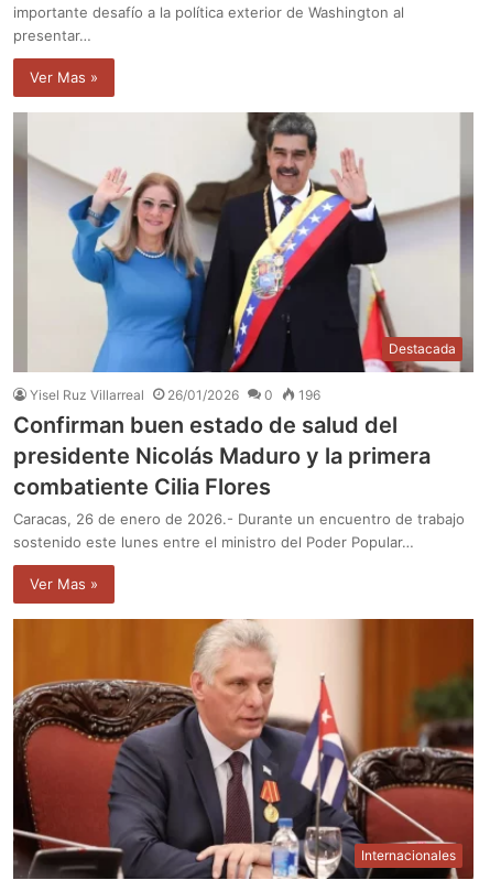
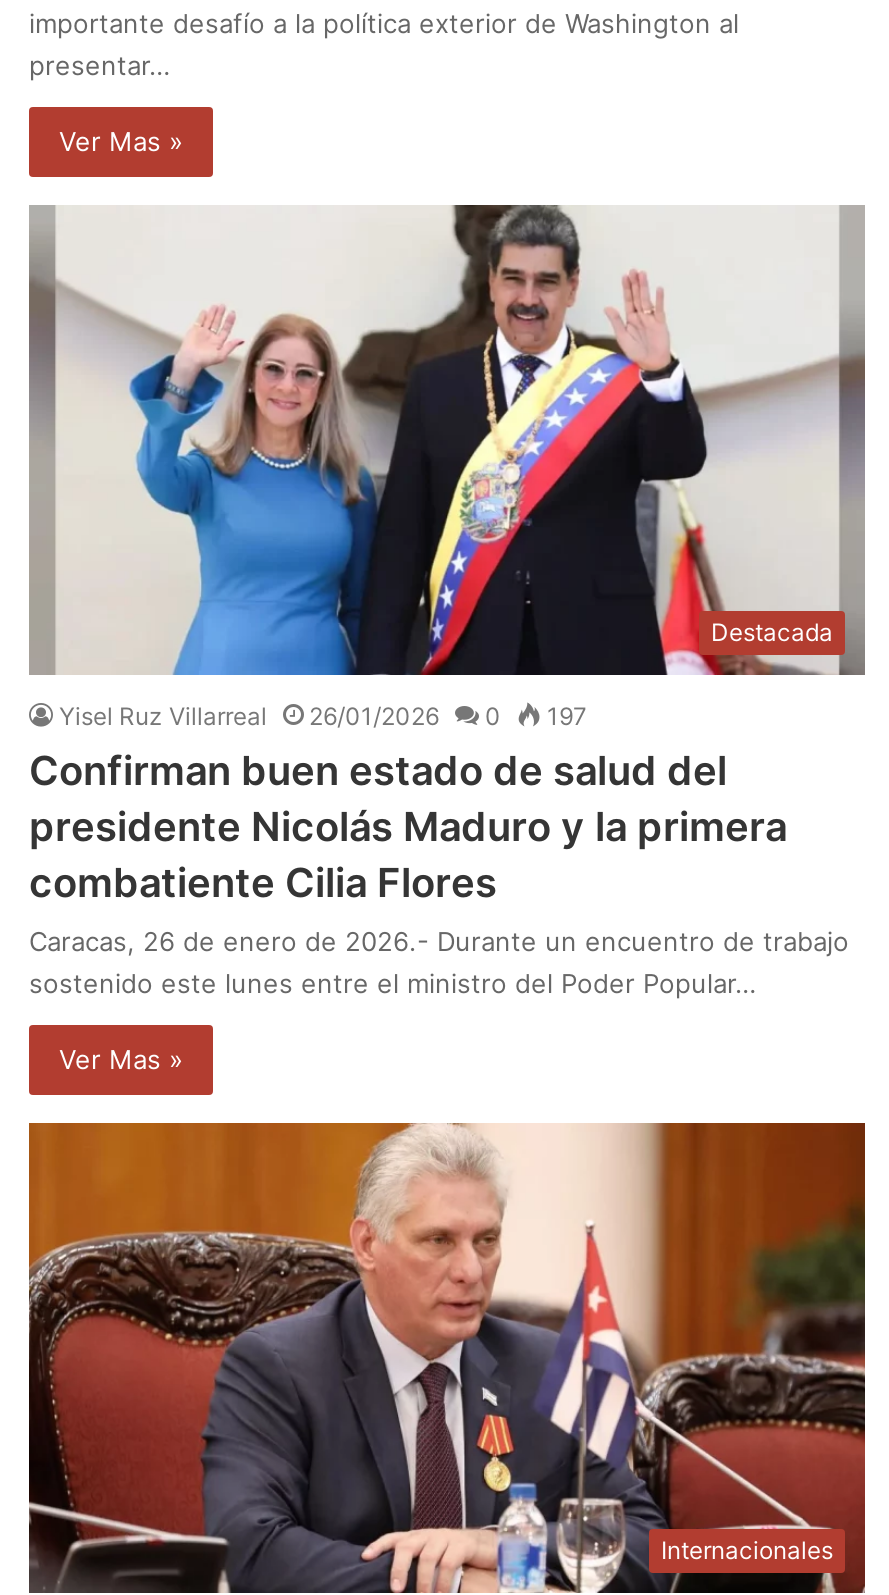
[30,387,320,403] Yisel Ruz Villarreal 26/01/2026 0 196 -> [59,701,587,731] Yisel Ruz Villarreal 26/01/2026 0 197

